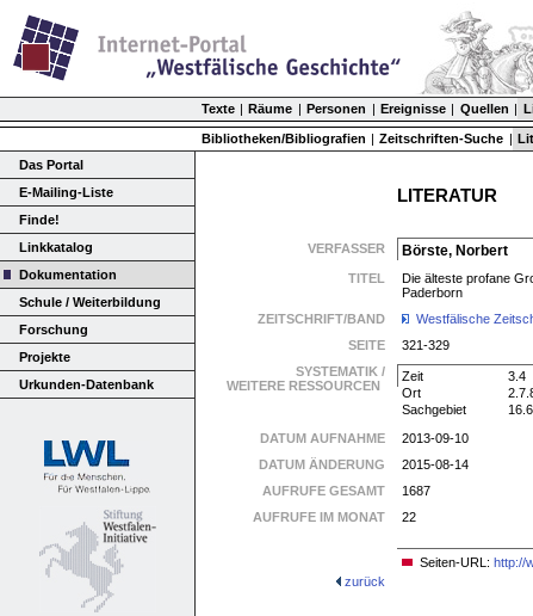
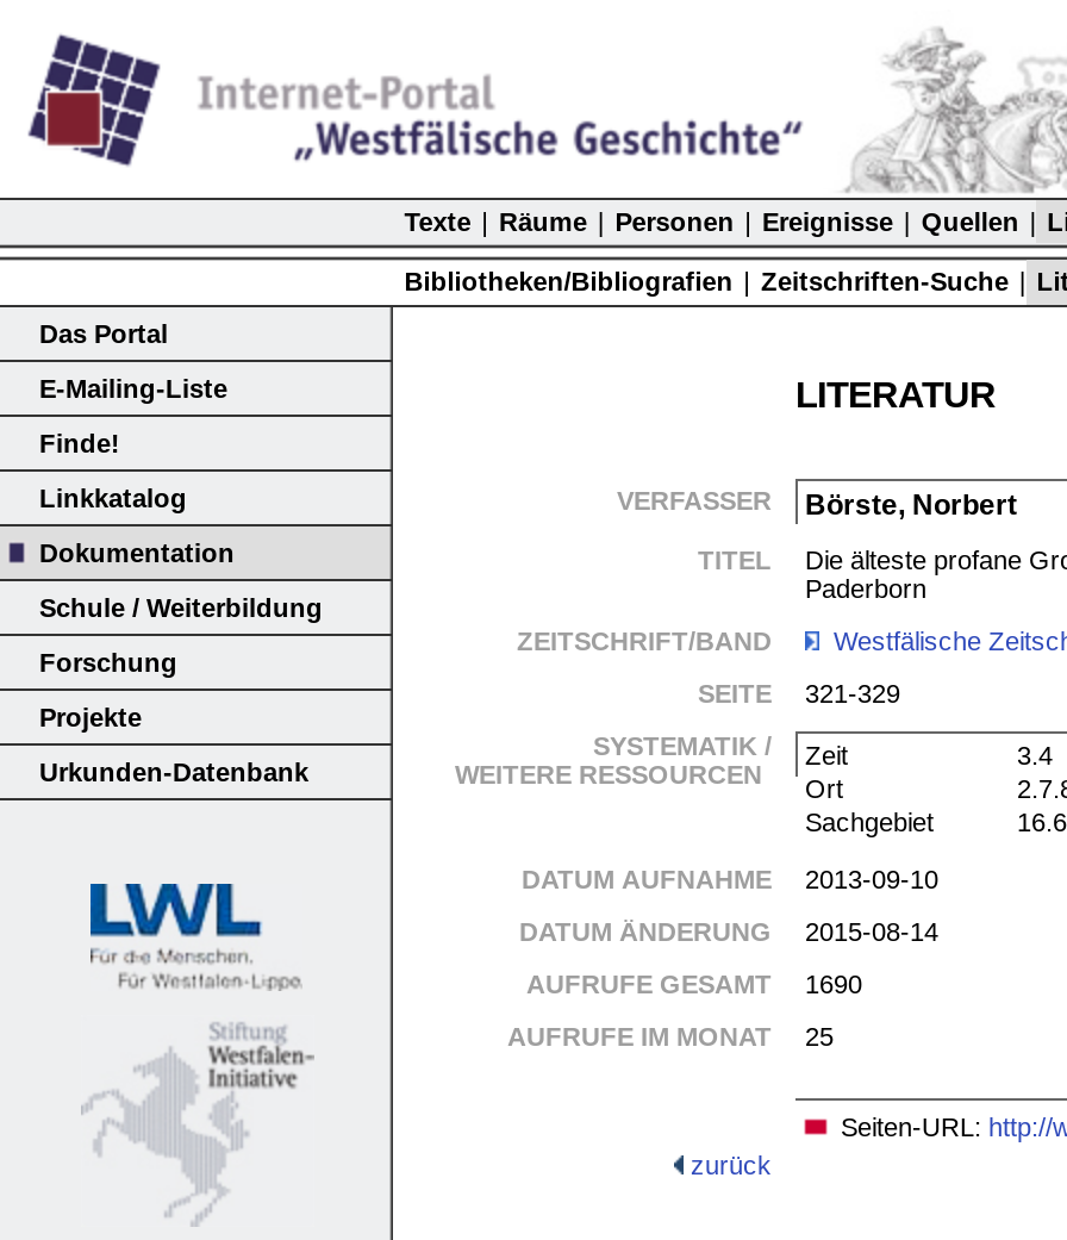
[262,484,430,498] AUFRUFE GESAMT 1687 -> [526,970,862,998] AUFRUFE GESAMT 1690
[253,510,416,524] AUFRUFE IM MONAT 22 -> [507,1022,834,1051] AUFRUFE IM MONAT 25

